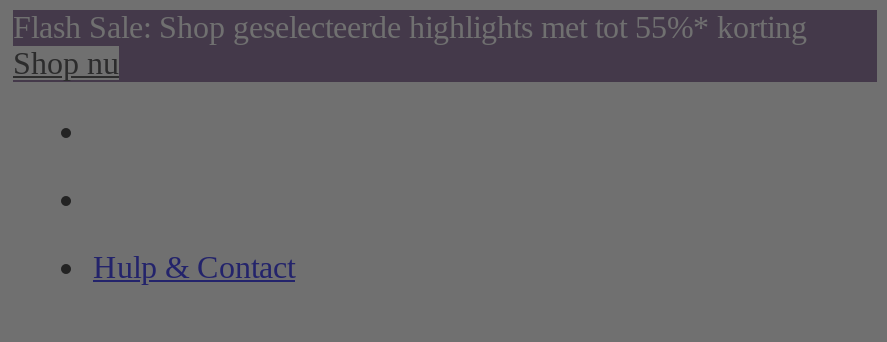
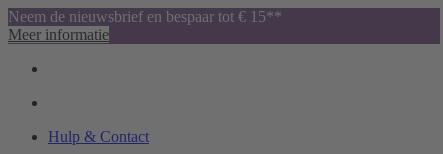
[13,10,807,80] Flash Sale: Shop geselecteerde highlights met tot 55%* korting | Shop nu -> [8,8,282,43] Neem de nieuwsbrief en bespaar tot € 15** | Meer informatie

